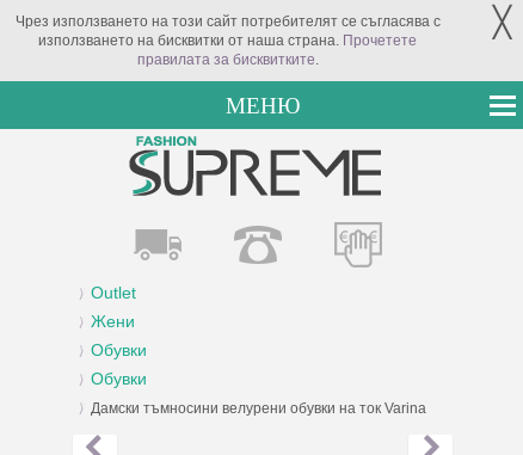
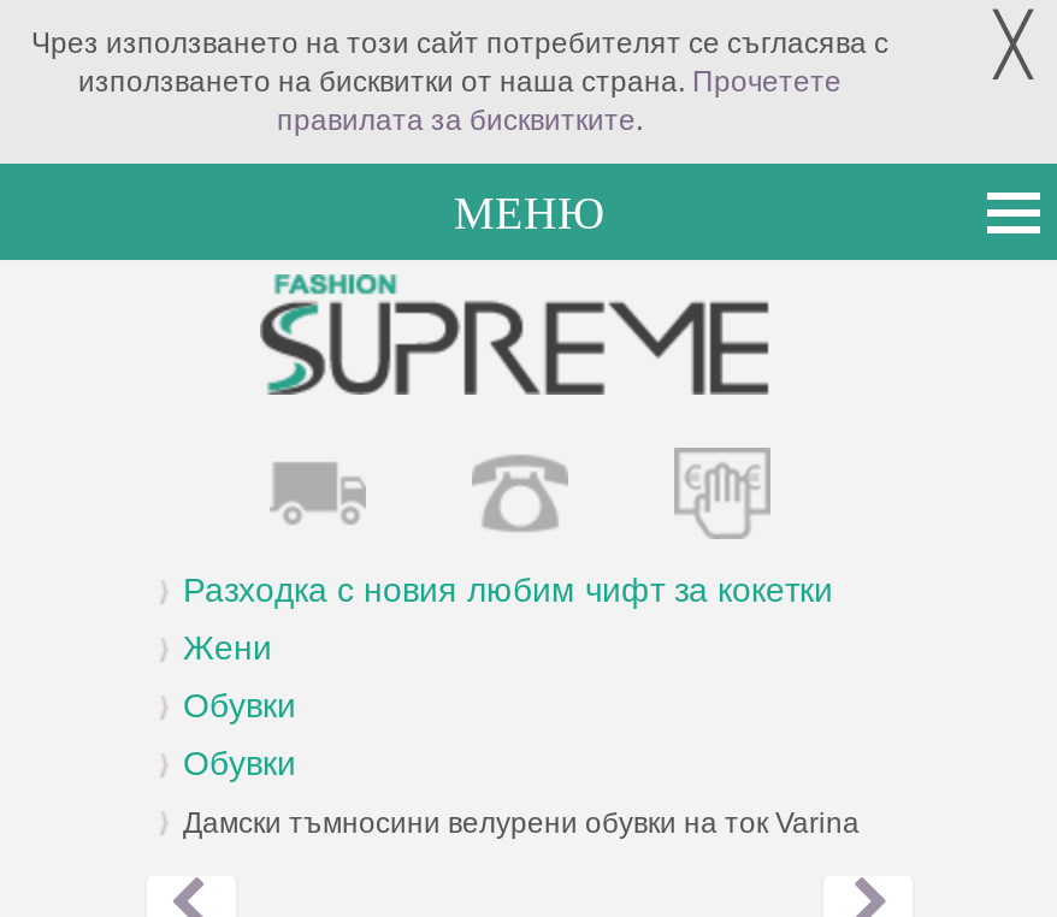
[91,283,136,302] Outlet -> [183,570,833,609] Разходка с новия любим чифт за кокетки

